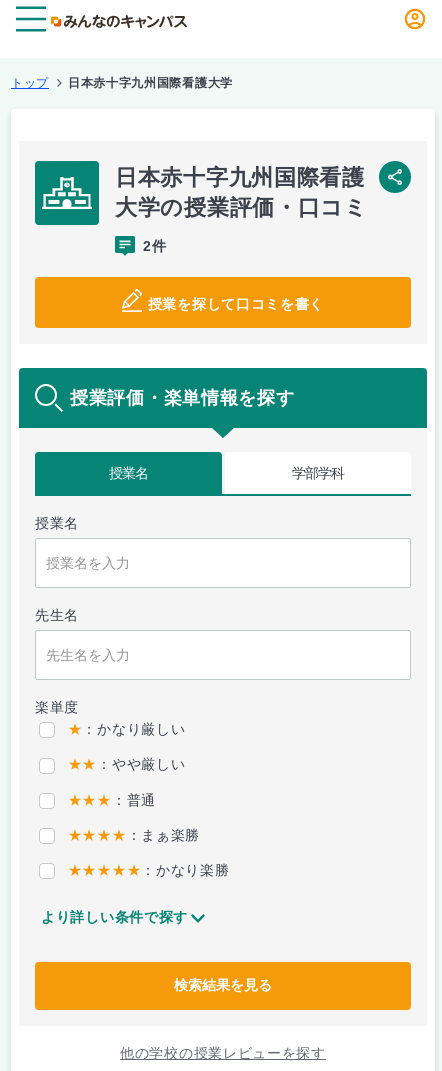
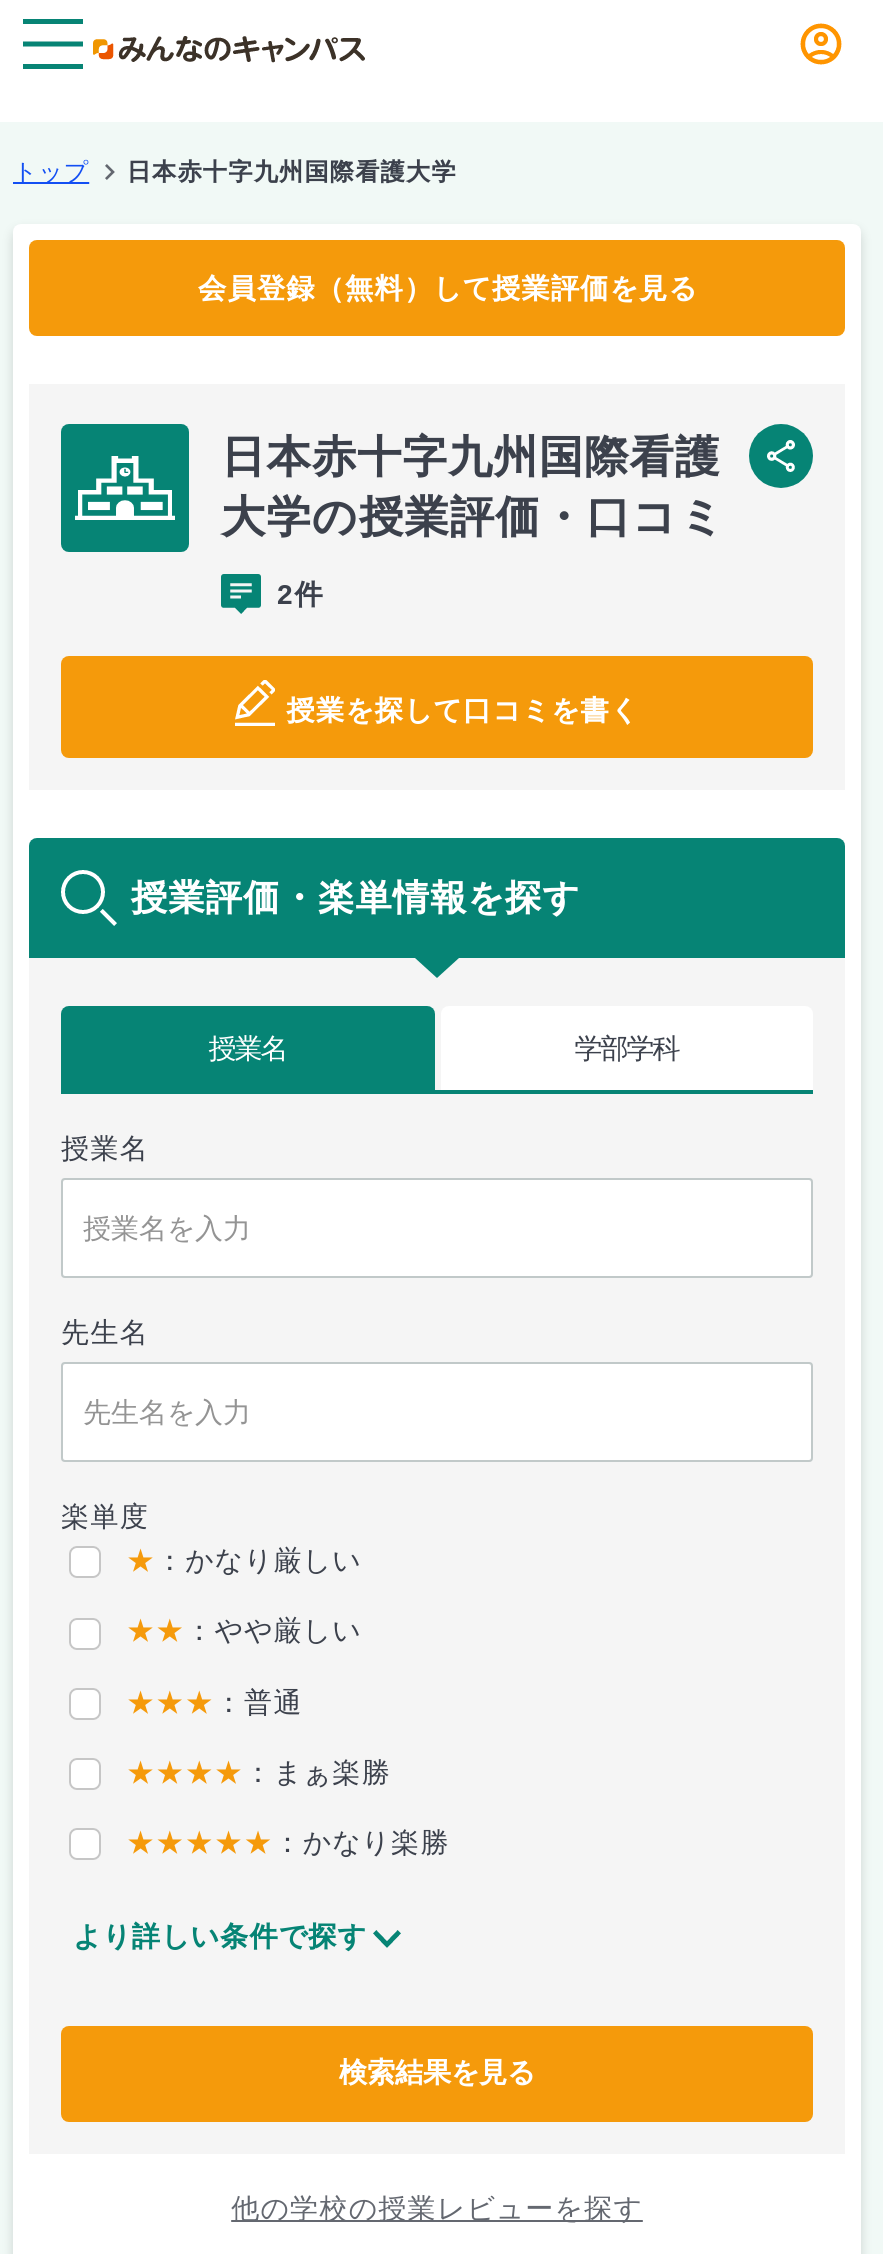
none -> [198,272,698,304] 会員登録（無料）して授業評価を見る

